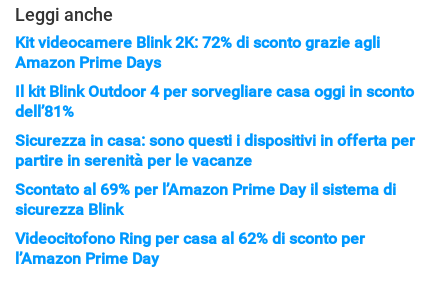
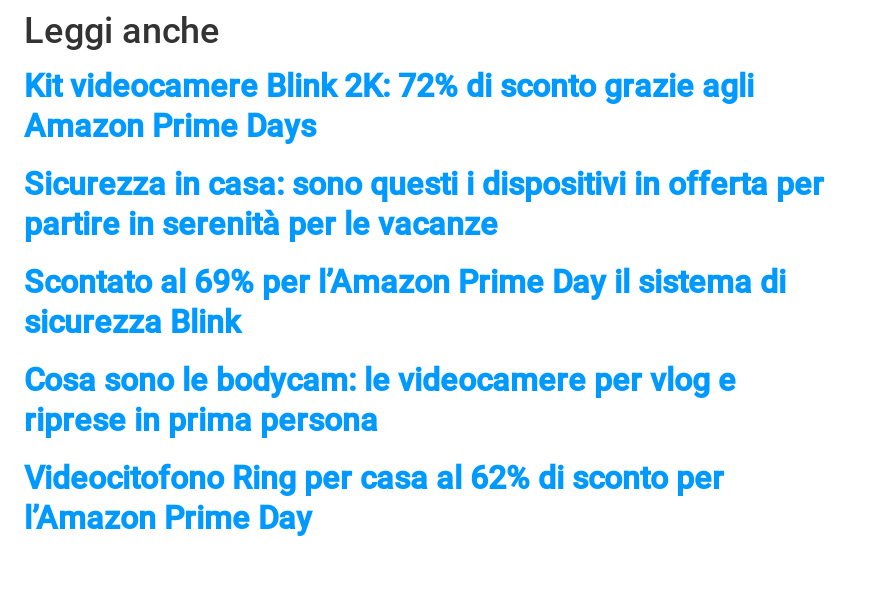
[15,82,414,121] Il kit Blink Outdoor 4 per sorvegliare casa oggi in sconto | dell’81% -> none
moved [15,131,415,219] -> [24,165,824,341]: Sicurezza in casa: sono questi i dispositivi in offerta per | partire in serenità per le vacanze | Scontato al 69% per l’Amazon Prime Day il sistema di | sicurezza Blink
none -> [24,361,736,439] Cosa sono le bodycam: le videocamere per vlog e | riprese in prima persona

